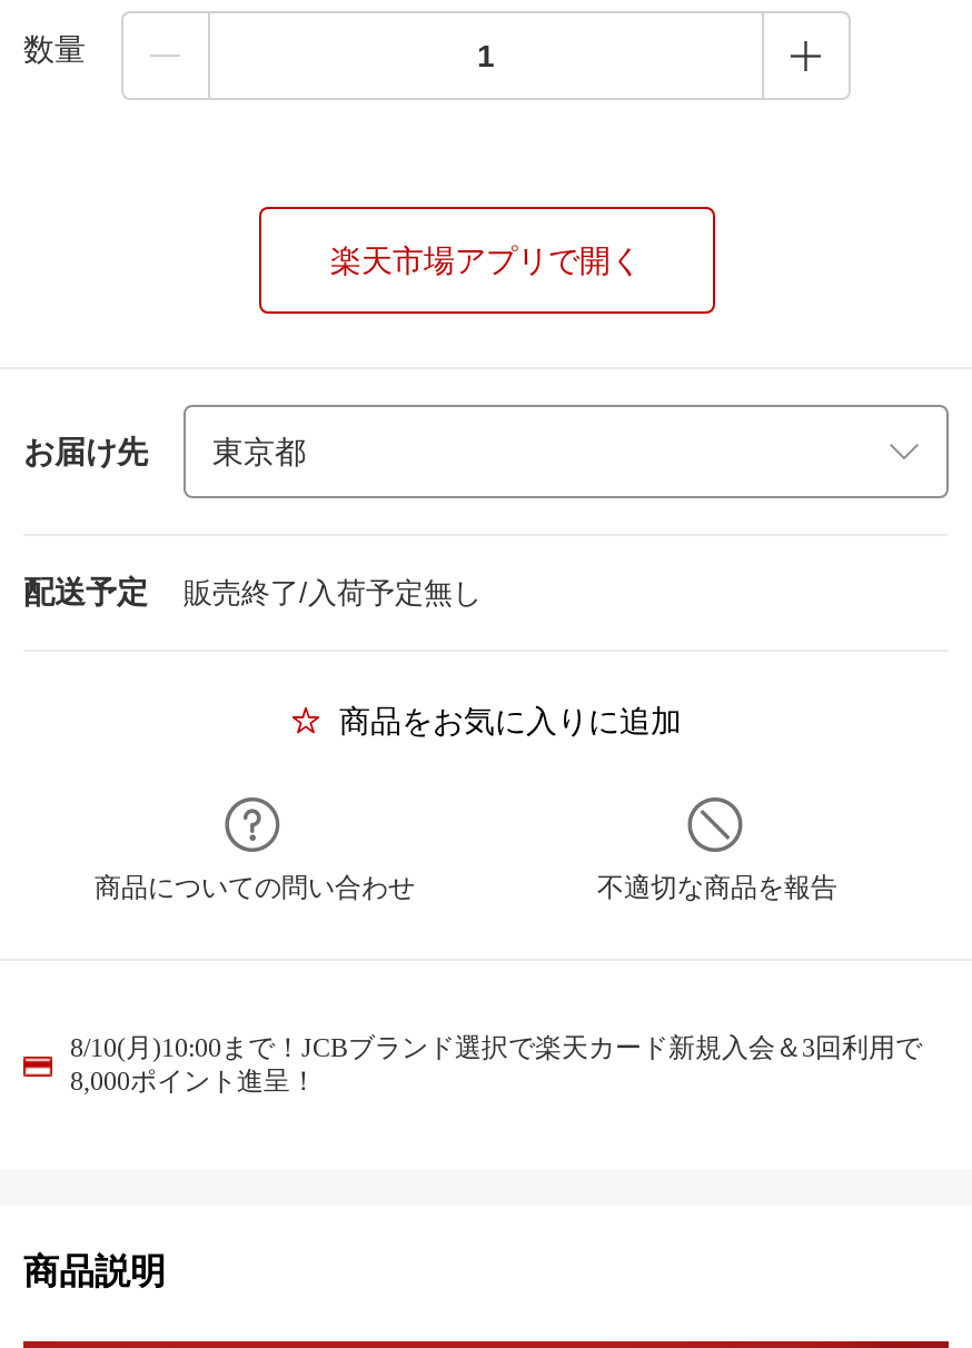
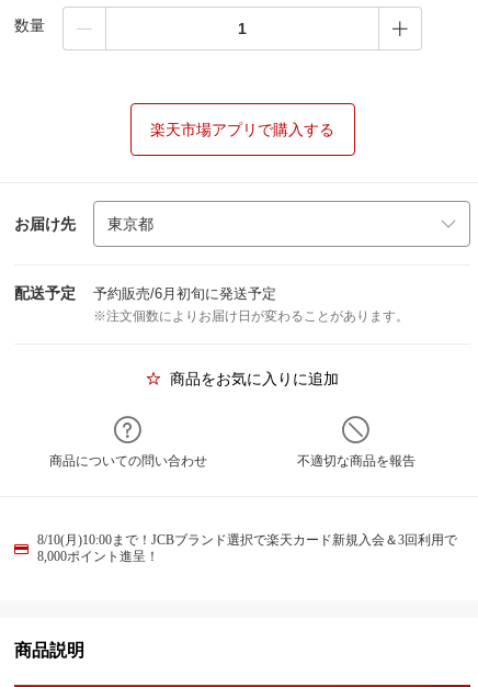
[330,242,642,278] 楽天市場アプリで開く -> [150,121,334,138] 楽天市場アプリで購入する
[184,576,482,609] 販売終了/入荷予定無し -> [93,285,409,324] 予約販売/6月初旬に発送予定 | ※注文個数によりお届け日が変わることがあります。

